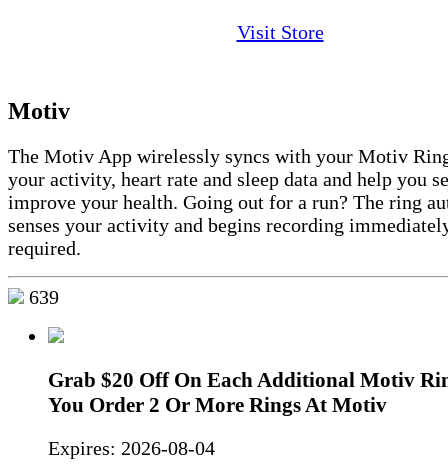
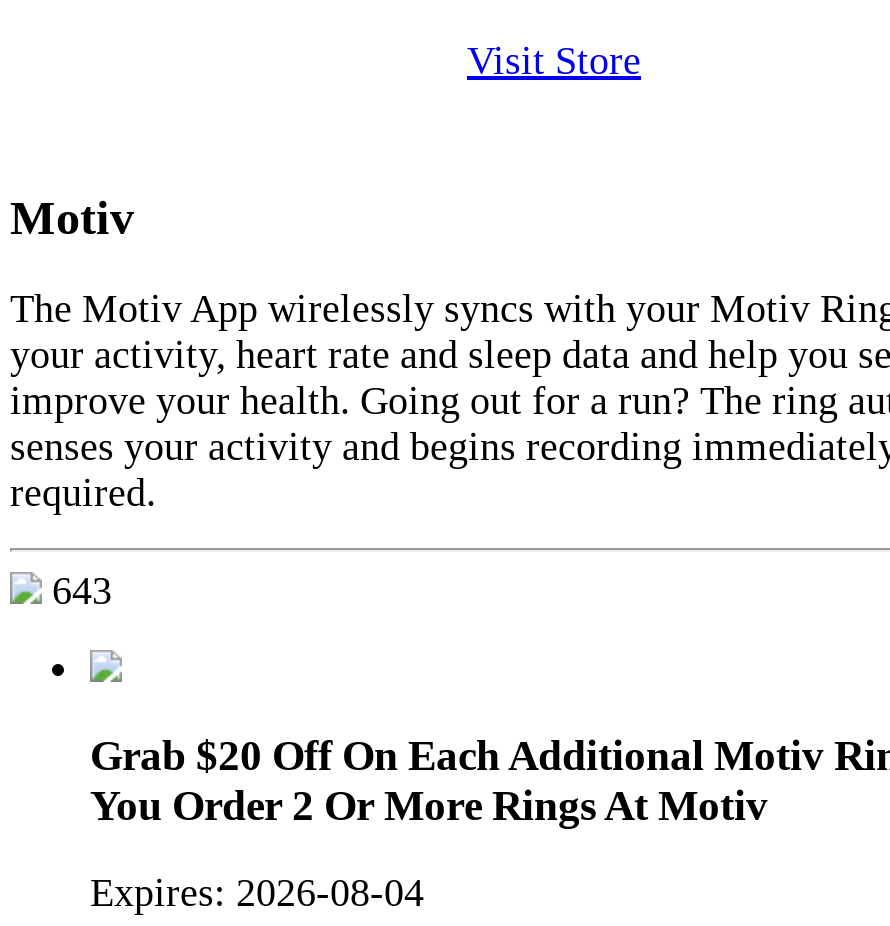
[24,286,59,308] 639 -> [42,568,112,612] 643

